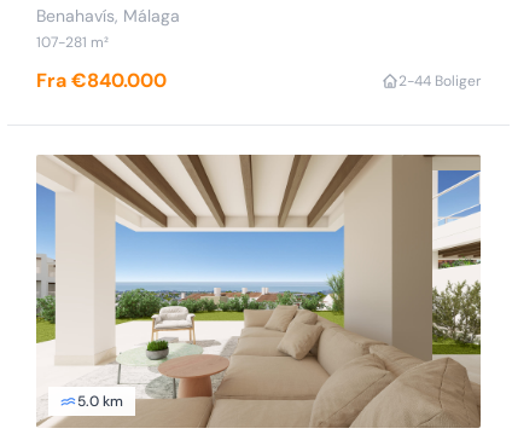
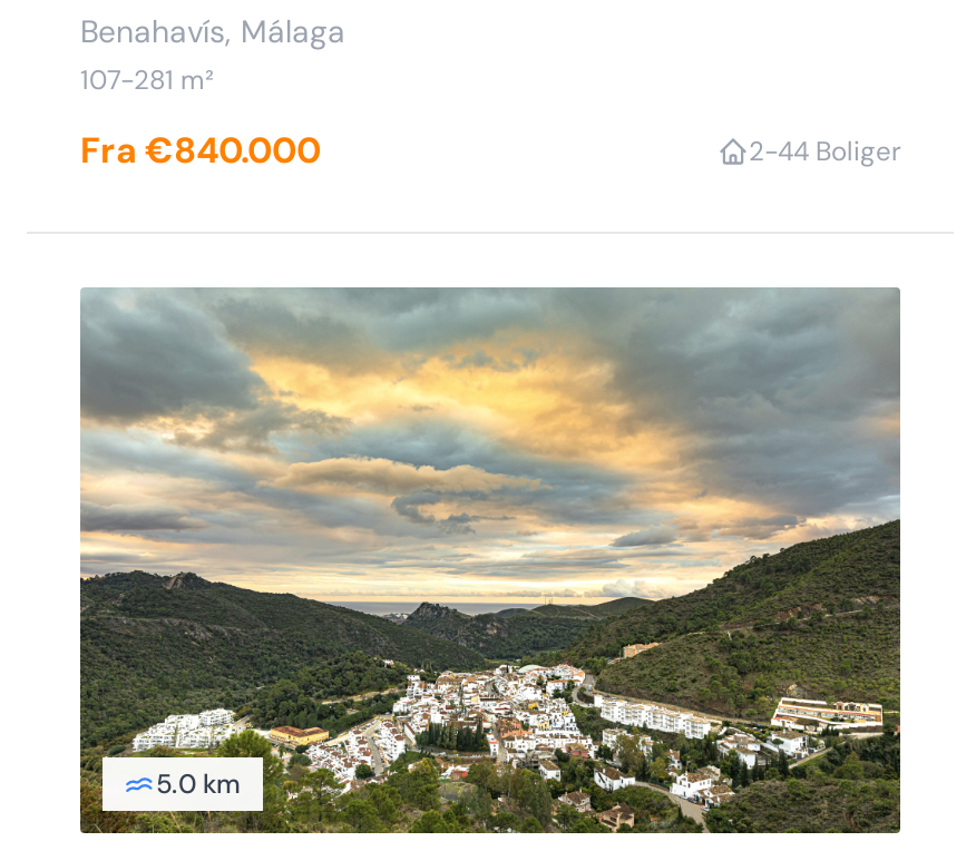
[35,154,482,429] [image] -> [78,285,902,835] [image]

